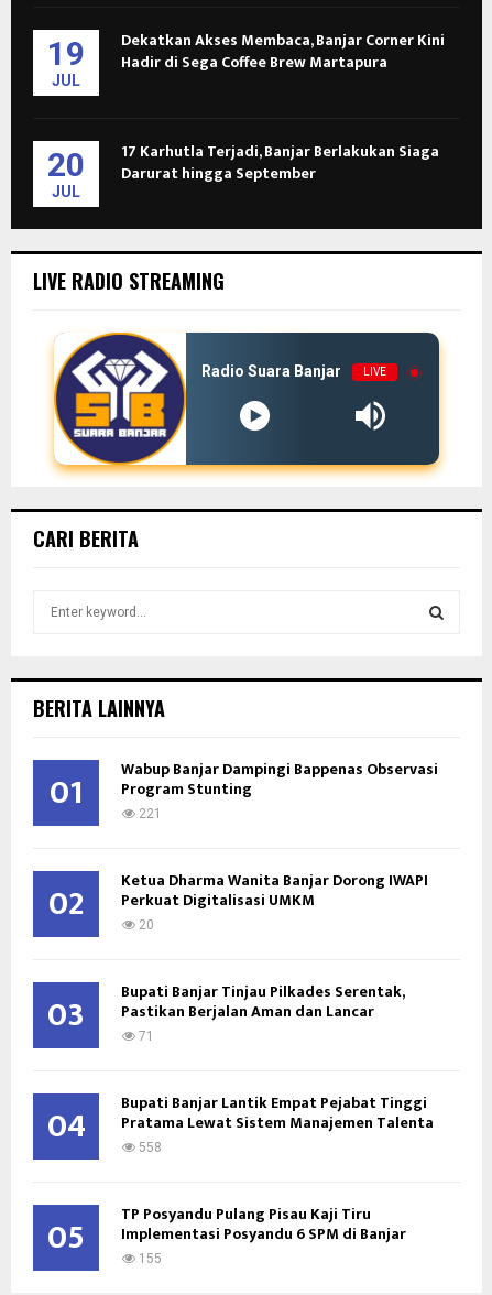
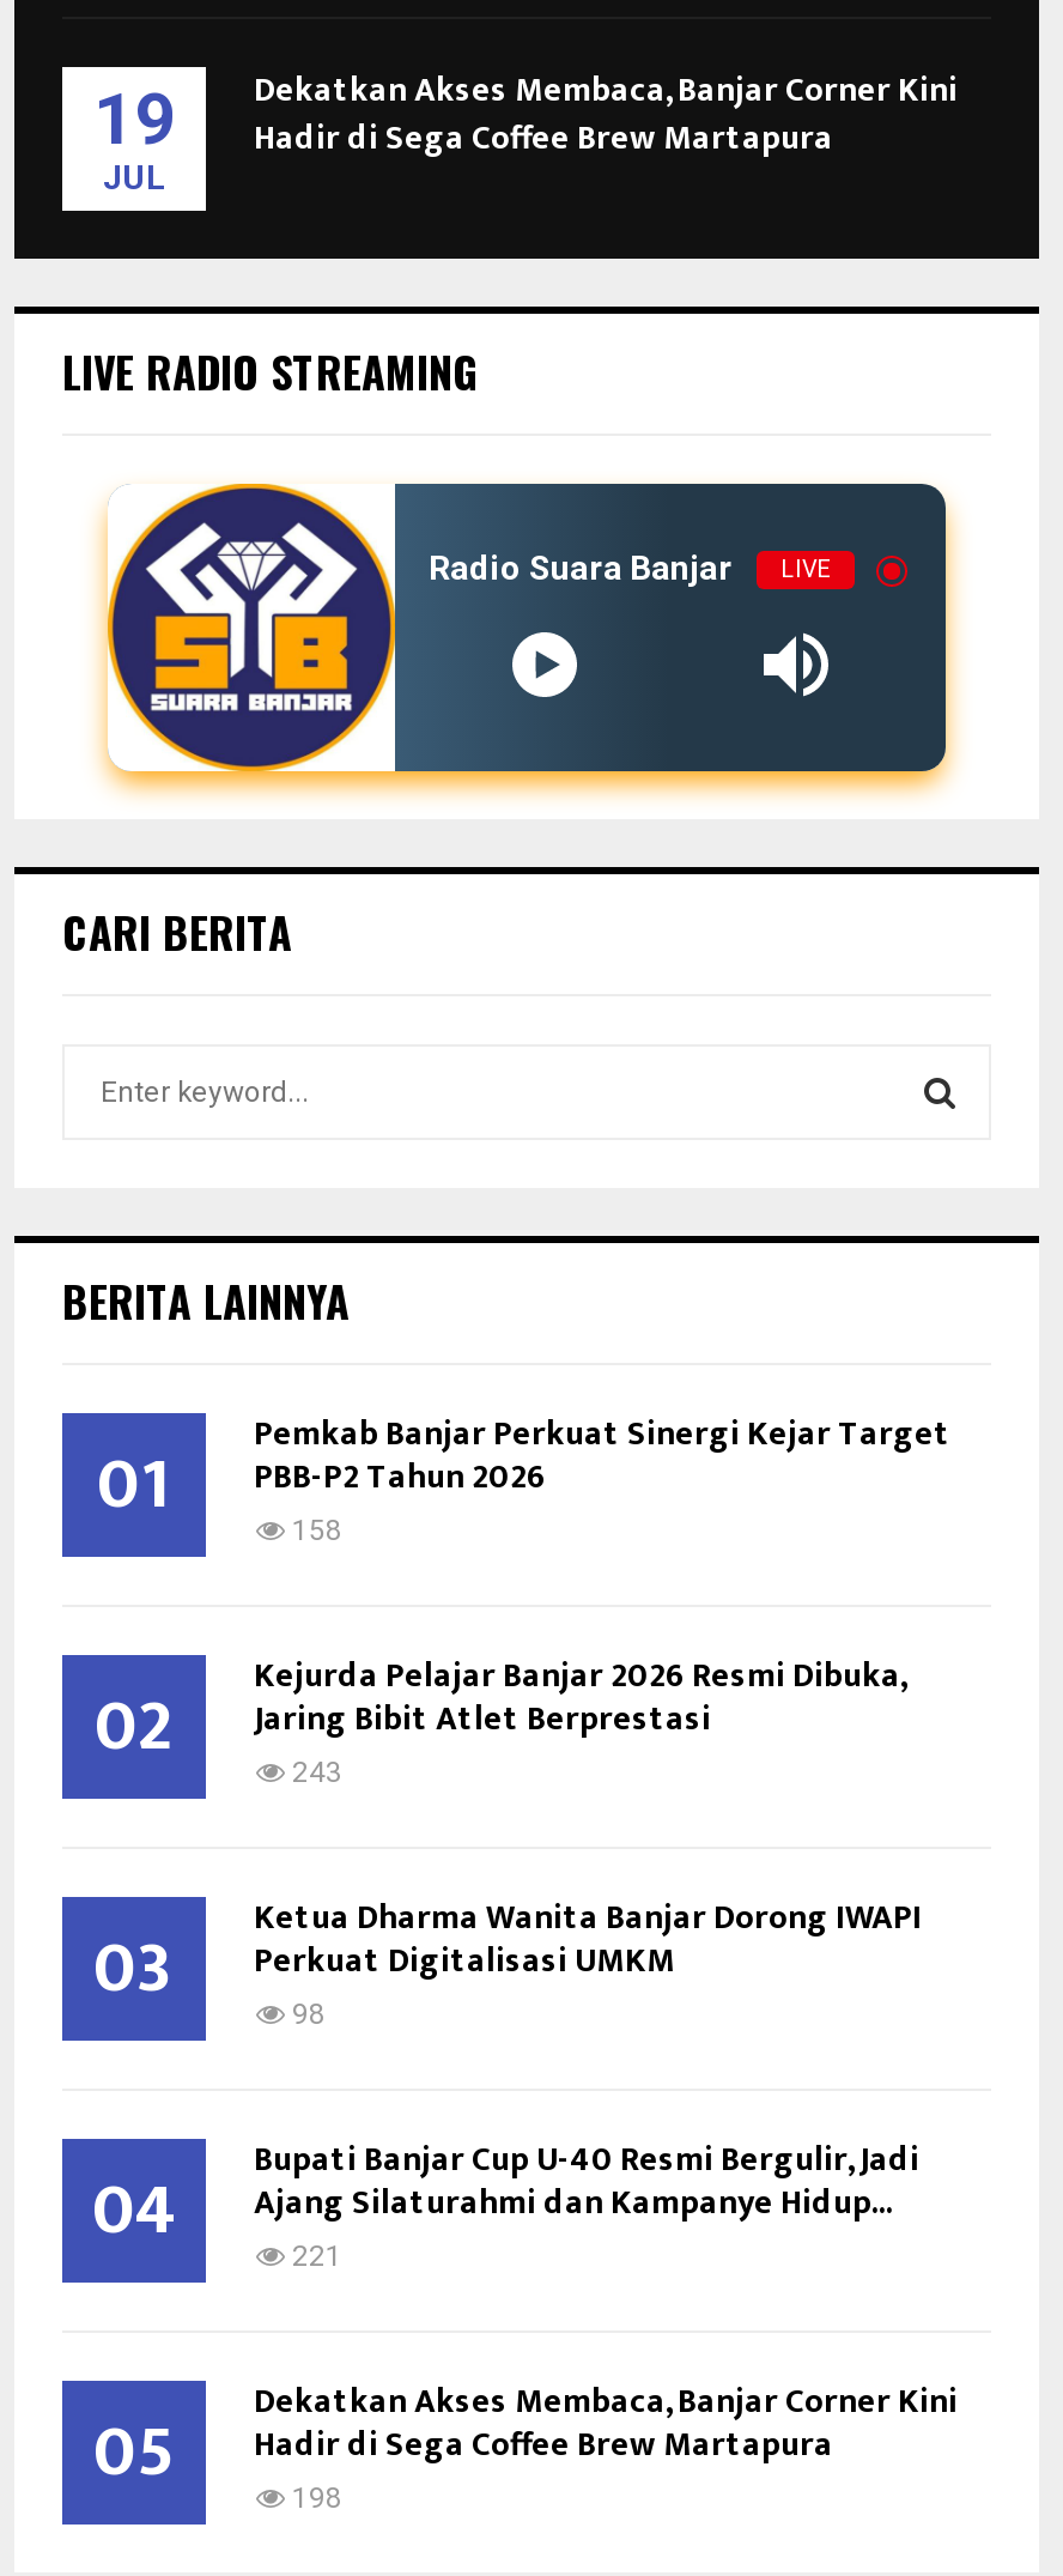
[121,139,439,186] 17 Karhutla Terjadi, Banjar Berlakukan Siaga | Darurat hingga September -> none
[47,145,85,201] 20 | JUL -> none
[121,757,438,822] Wabup Banjar Dampingi Bappenas Observasi | Program Stunting | 221 -> [254,1406,950,1548] Pemkab Banjar Perkuat Sinergi Kejar Target | PBB-P2 Tahun 2026 | 158
none -> [93,1648,905,2029] Kejurda Pelajar Banjar 2026 Resmi Dibuka, | Jaring Bibit Atlet Berprestasi | 243 | 03
[47,917,404,1044] 20 | 03 | Bupati Banjar Tinjau Pilkades Serentak, | Pastikan Berjalan Aman dan Lancar | 71 -> [292,1998,326,2031] 98
[121,1090,434,1155] Bupati Banjar Lantik Empat Pejabat Tinggi | Pratama Lewat Sistem Manajemen Talenta | 558 -> [254,2132,919,2273] Bupati Banjar Cup U-40 Resmi Bergulir, Jadi | Ajang Silaturahmi dan Kampanye Hidup... | 221
[121,1202,406,1266] TP Posyandu Pulang Pisau Kaji Tiru | Implementasi Posyandu 6 SPM di Banjar | 155 -> [254,2374,958,2515] Dekatkan Akses Membaca, Banjar Corner Kini | Hadir di Sega Coffee Brew Martapura | 198

